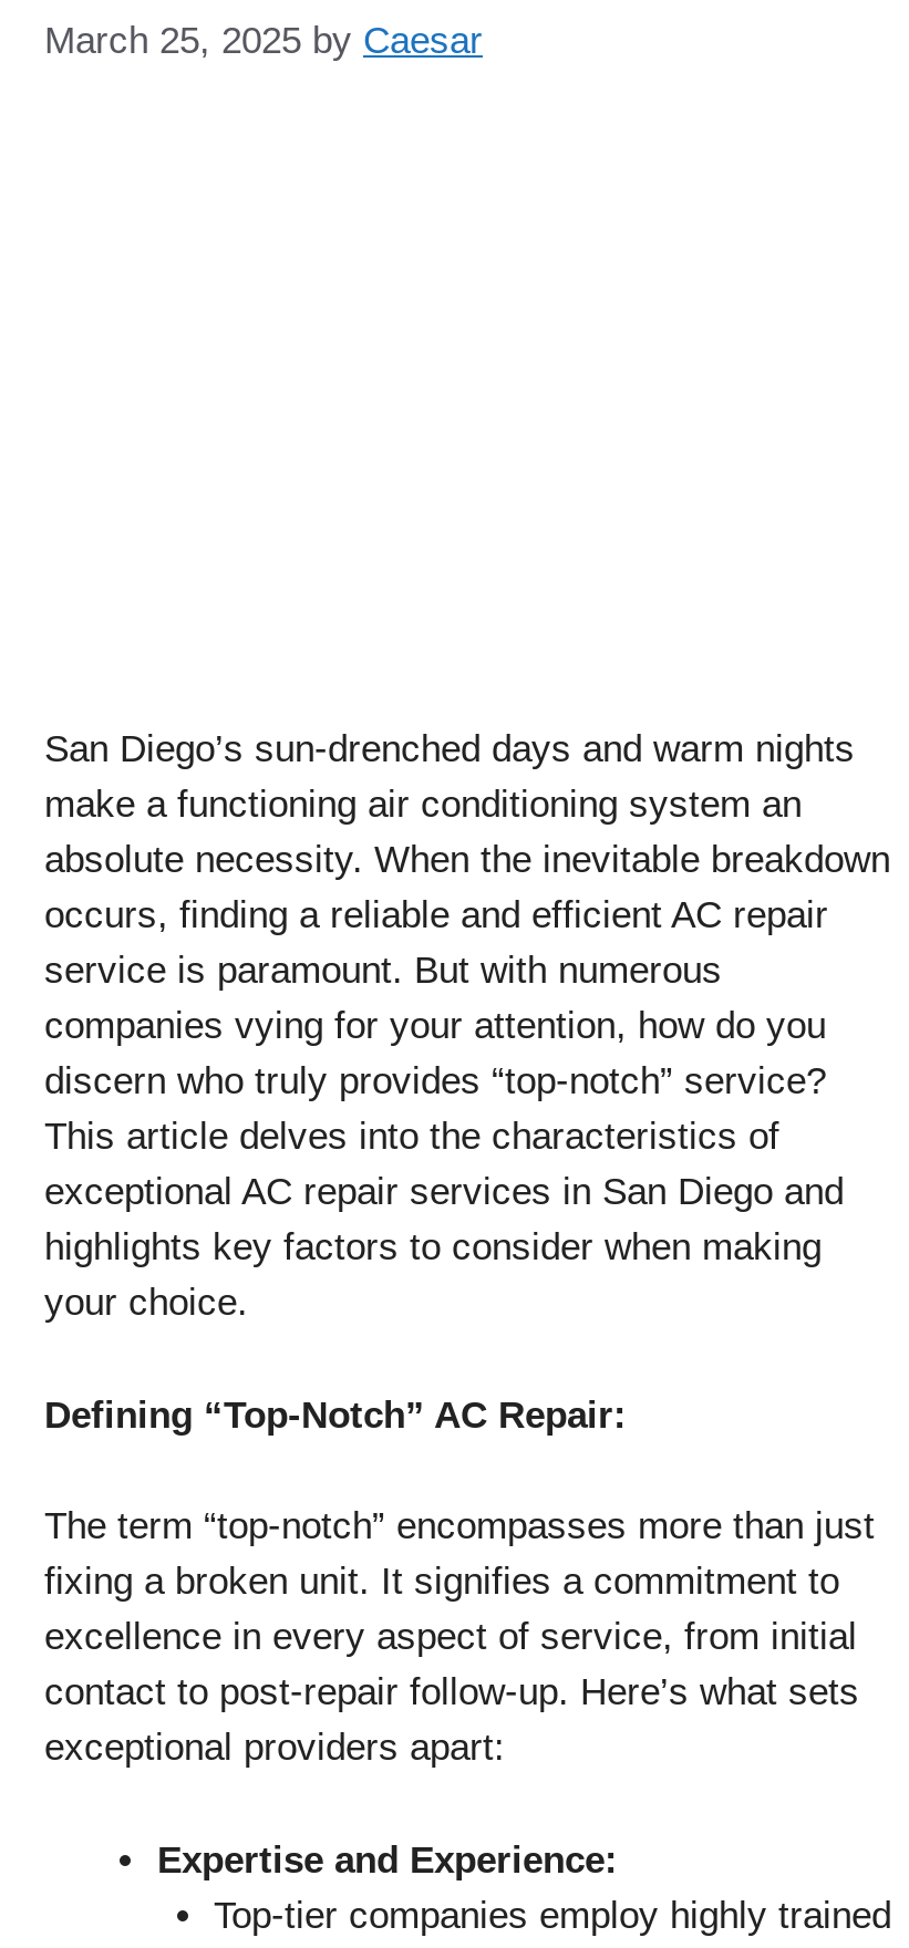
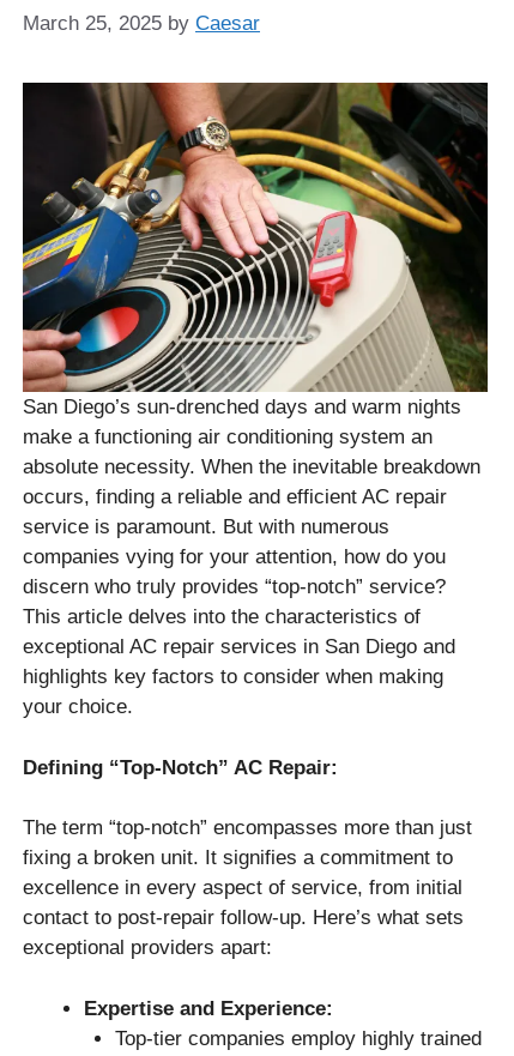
none -> [22,82,489,393] [image]

